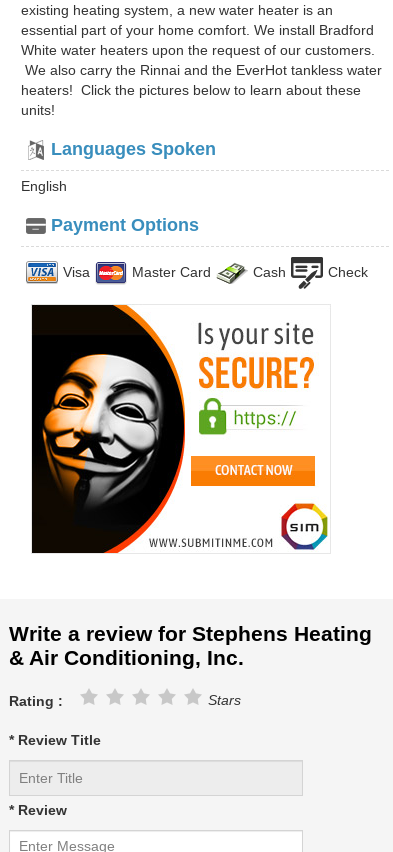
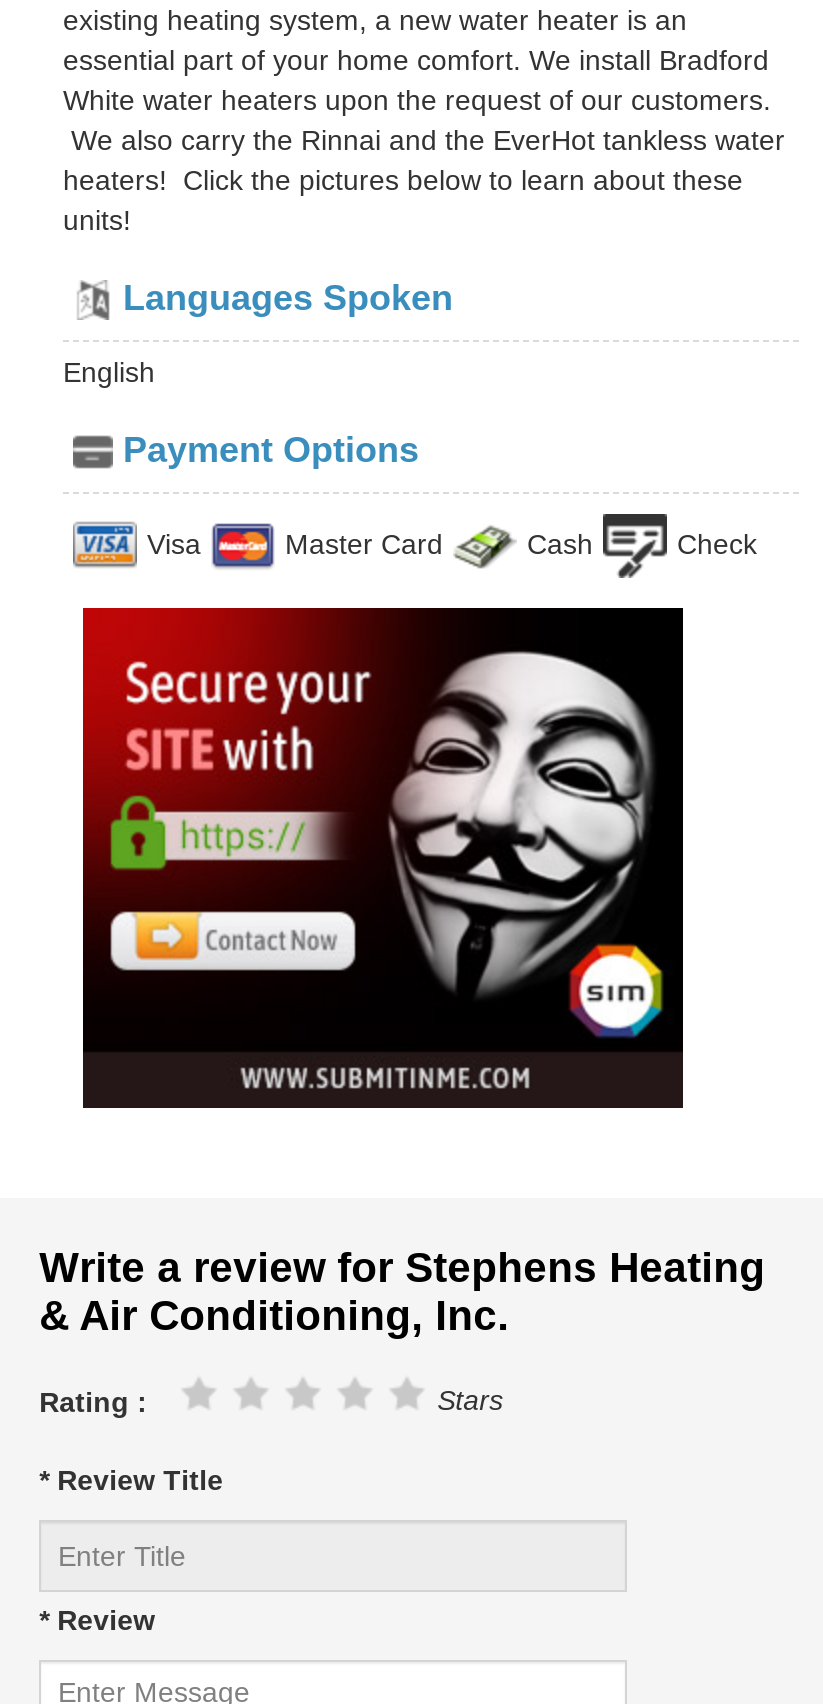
[31,304,331,554] [image] -> [81,606,685,1110] [image]

